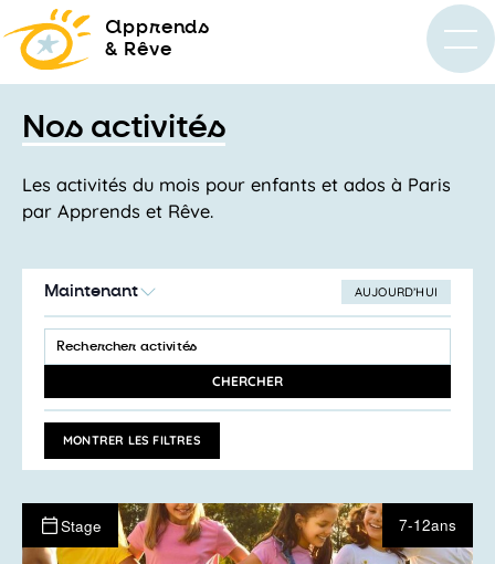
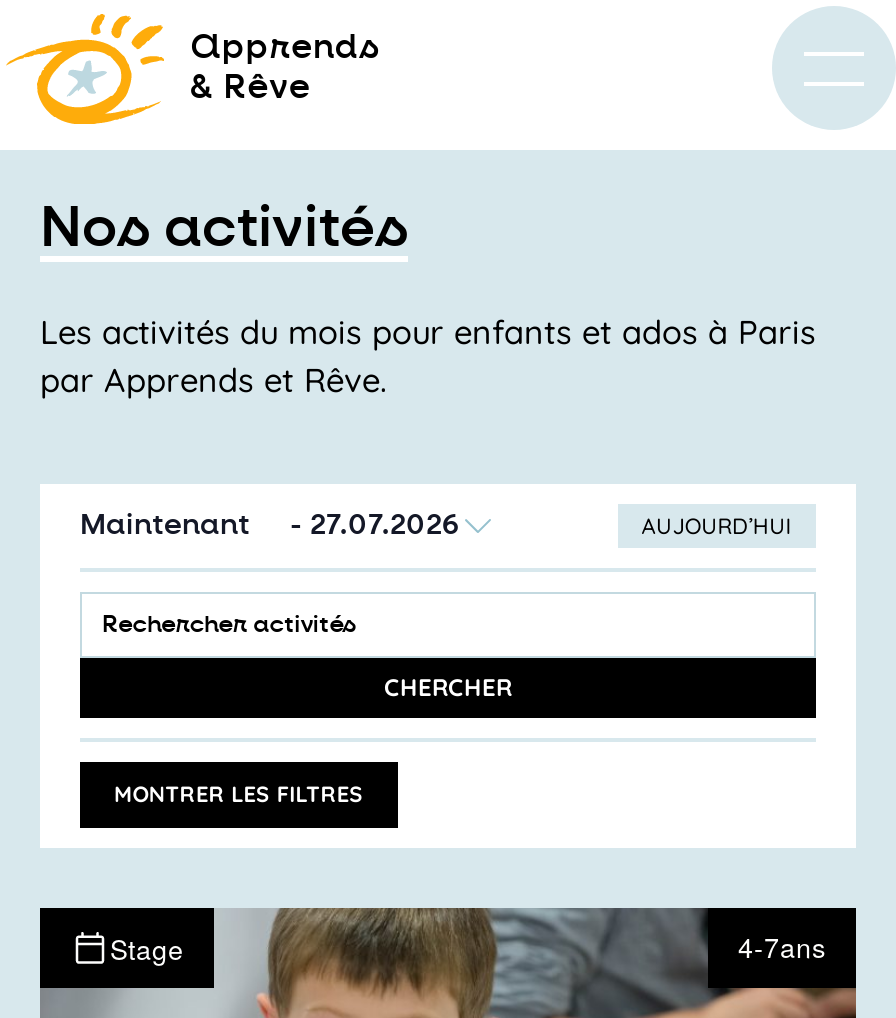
none -> [282,508,460,542] - 27.07.2026
[399,514,456,535] 7-12ans -> [738,928,826,966] 4-7ans

